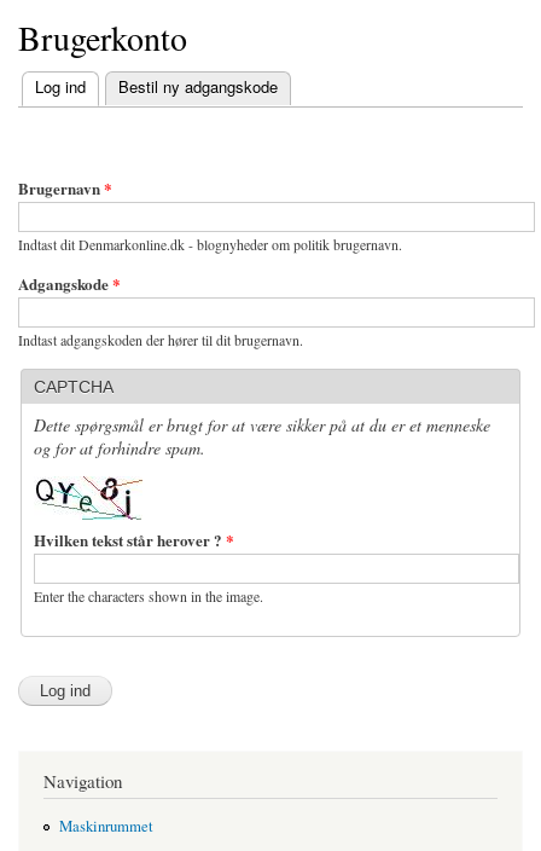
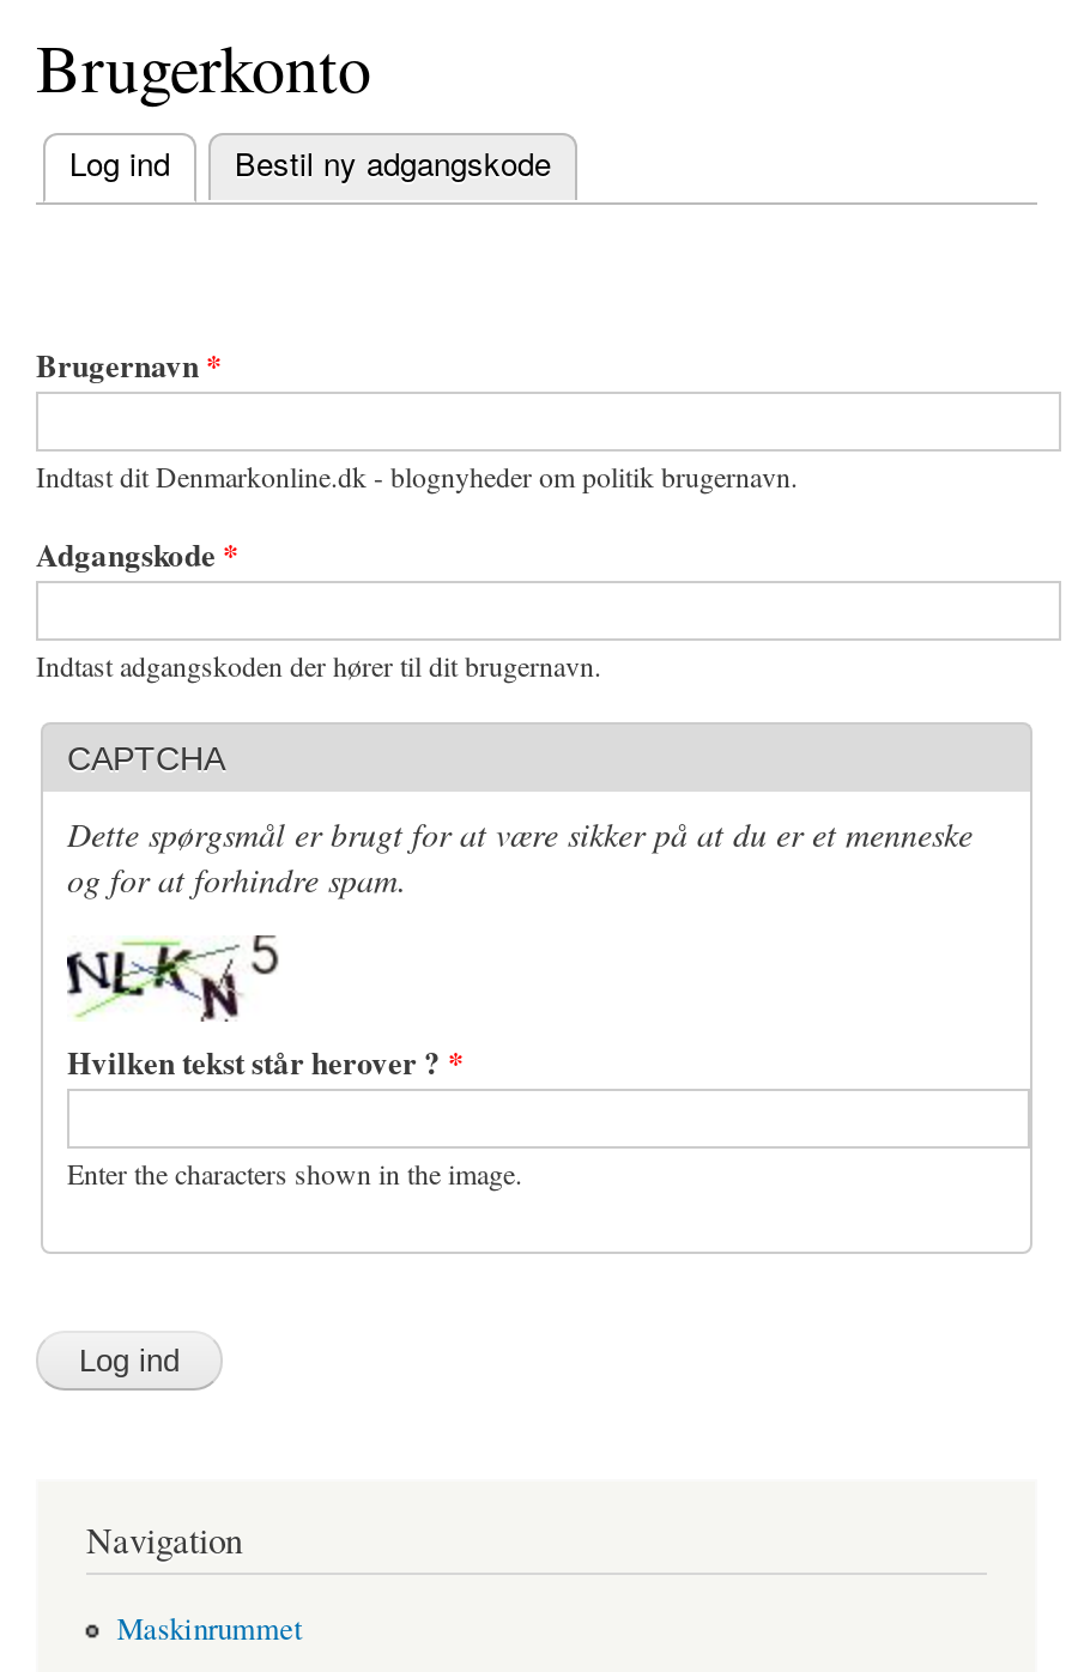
[34,475,144,521] [image] -> [65,933,280,1024] [image]

